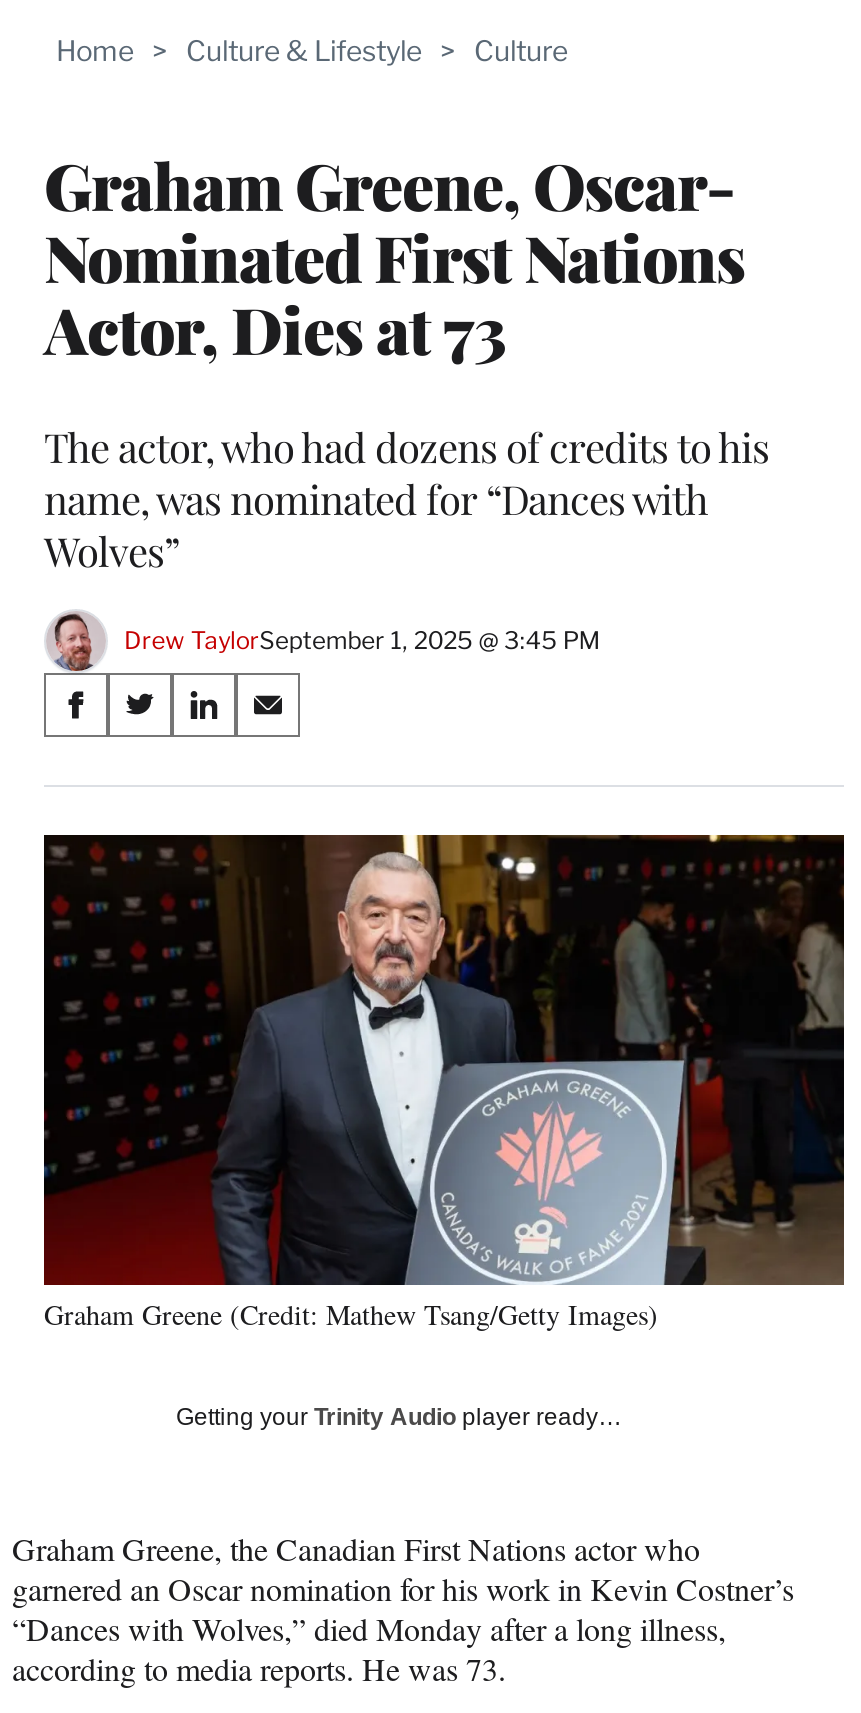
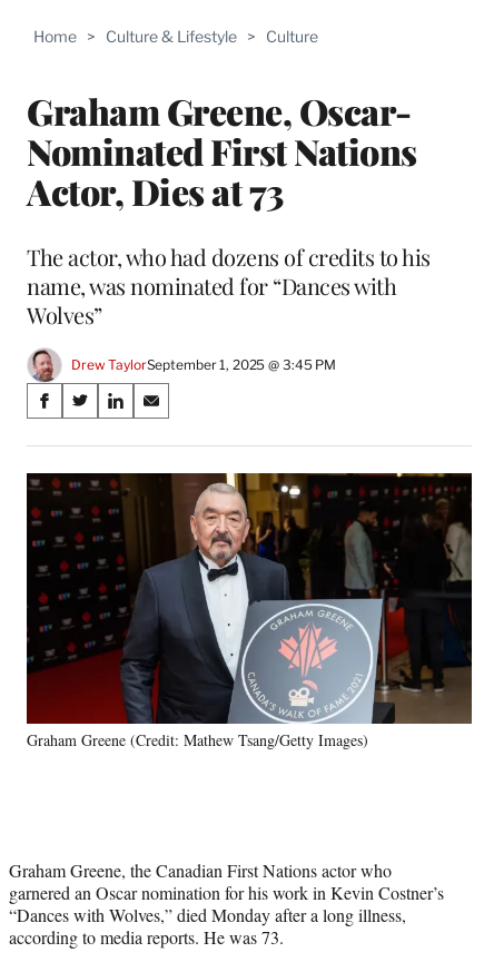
[176,1402,622,1430] Getting your Trinity Audio player ready… -> none

